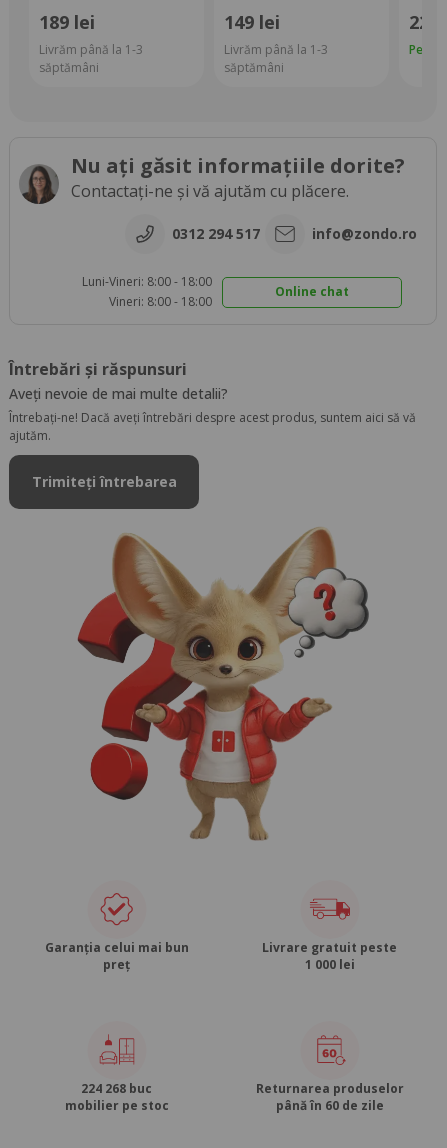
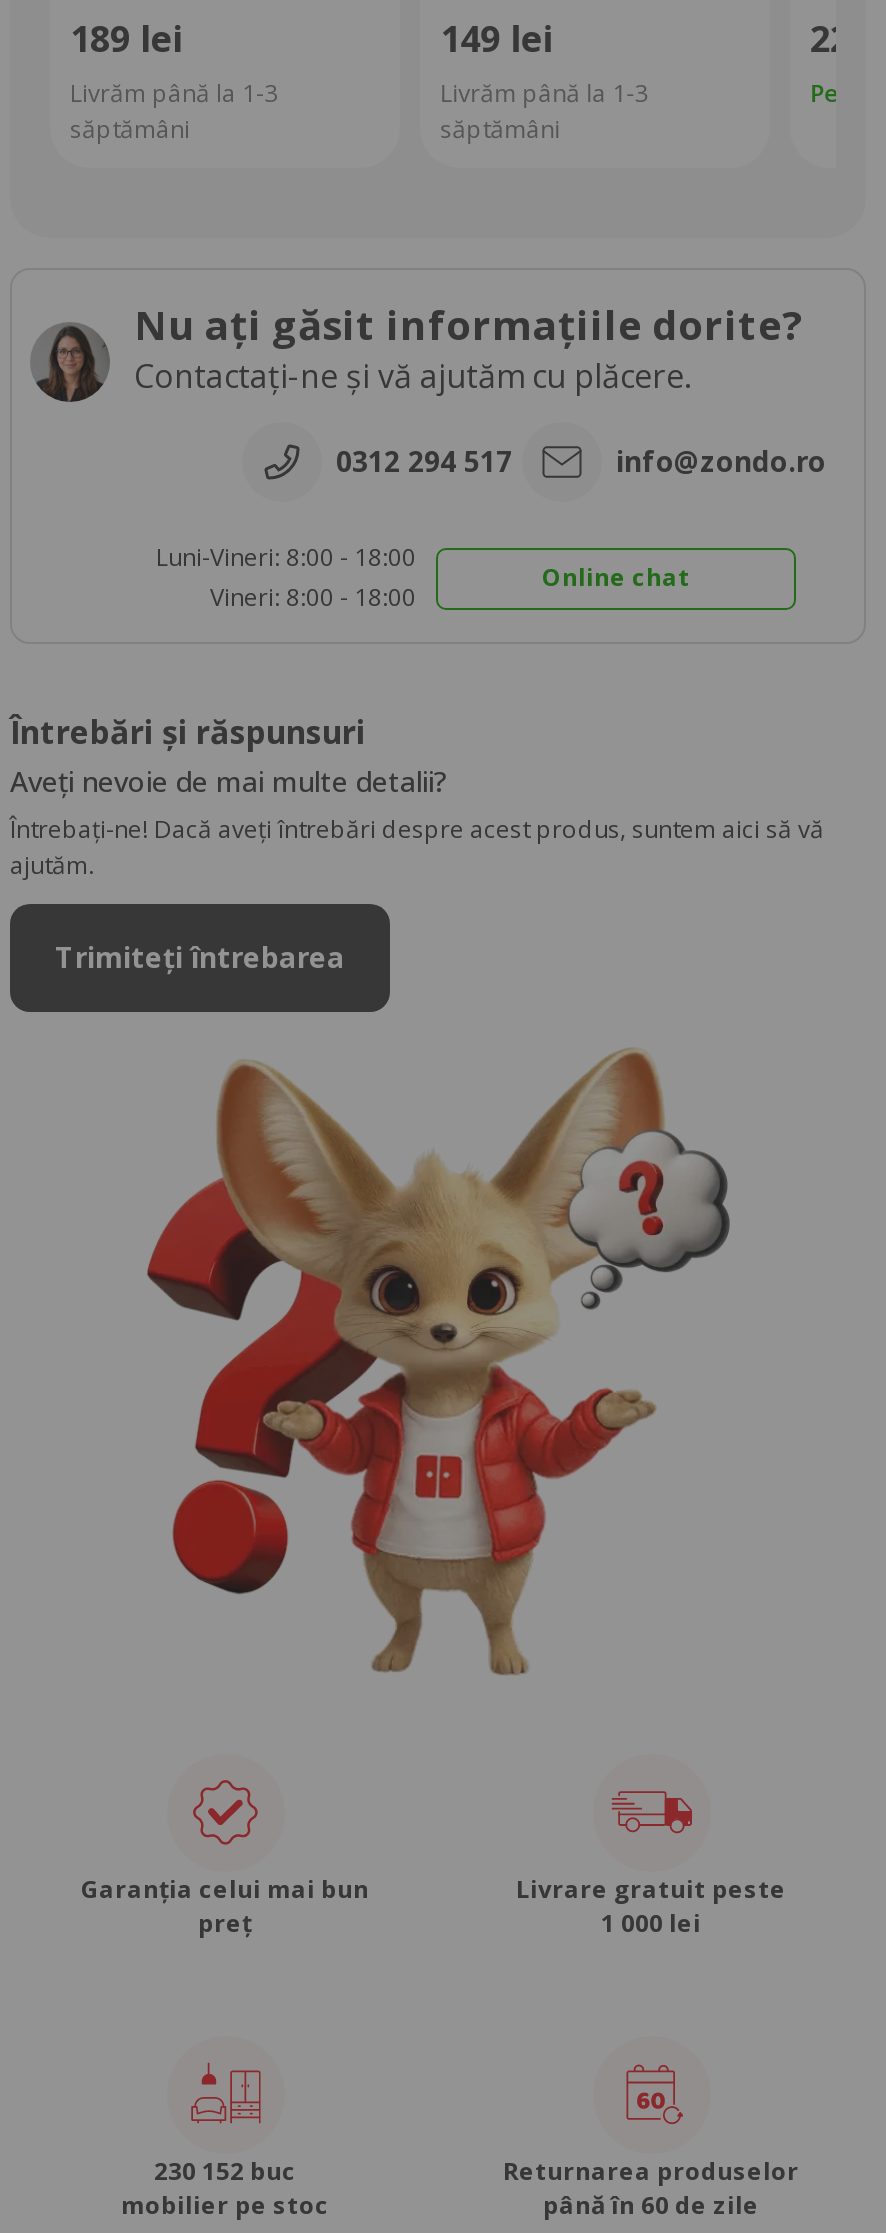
[81,1080,152,1097] 224 268 buc -> [154,2154,296,2188] 230 152 buc

